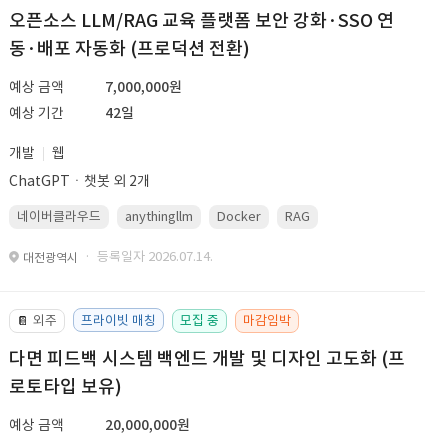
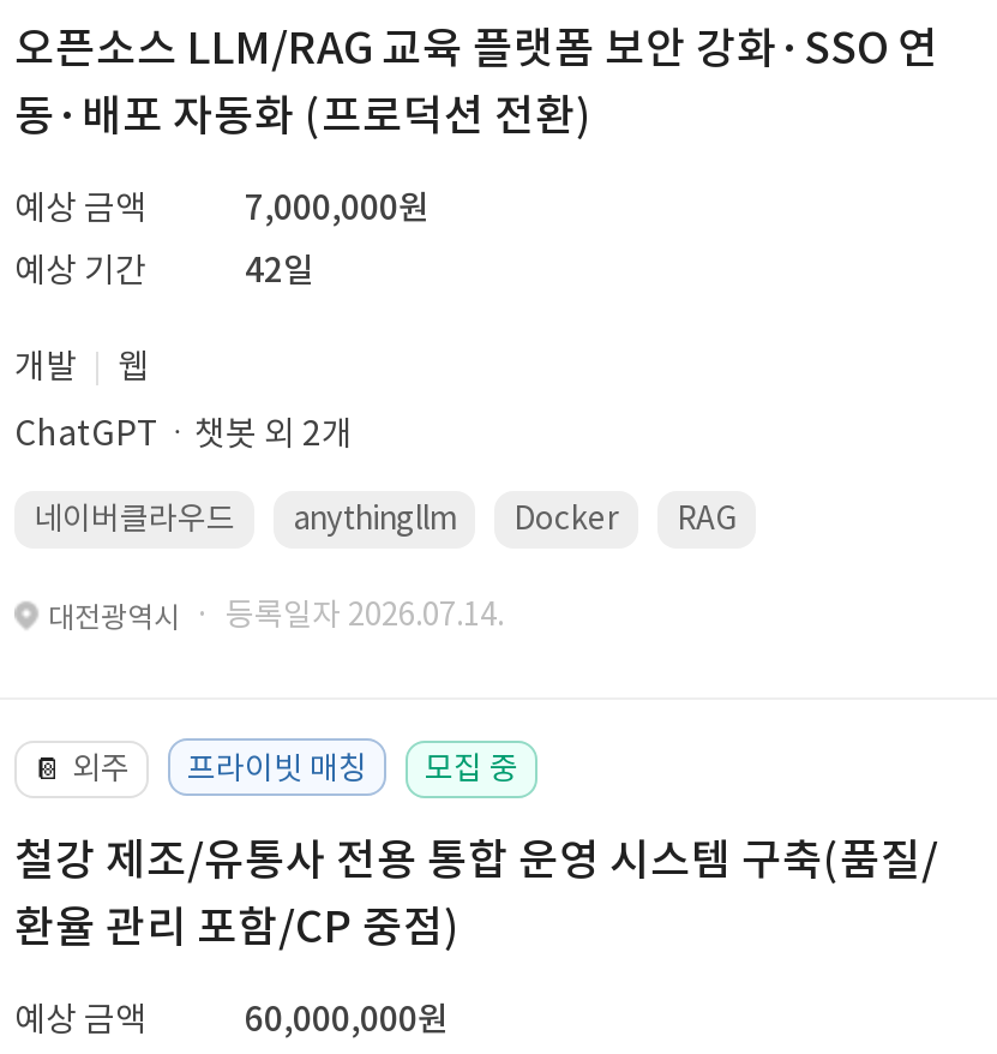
[9,312,405,398] 마감임박 | 다면 피드백 시스템 백엔드 개발 및 디자인 고도화 (프 | 로토타입 보유) -> [14,832,938,954] 철강 제조/유통사 전용 통합 운영 시스템 구축(품질/ | 환율 관리 포함/CP 중점)
[105,416,190,434] 20,000,000원 -> [245,998,449,1041] 60,000,000원

